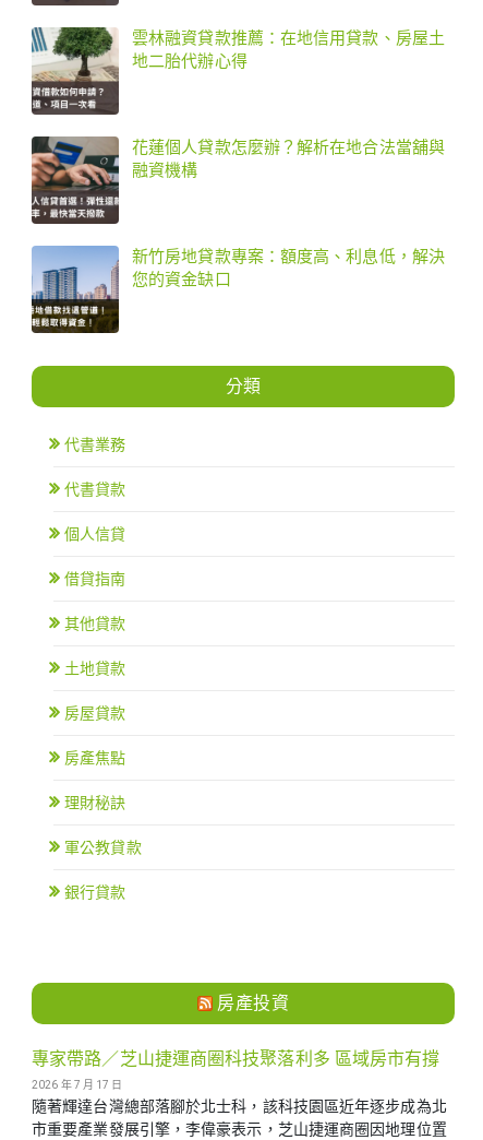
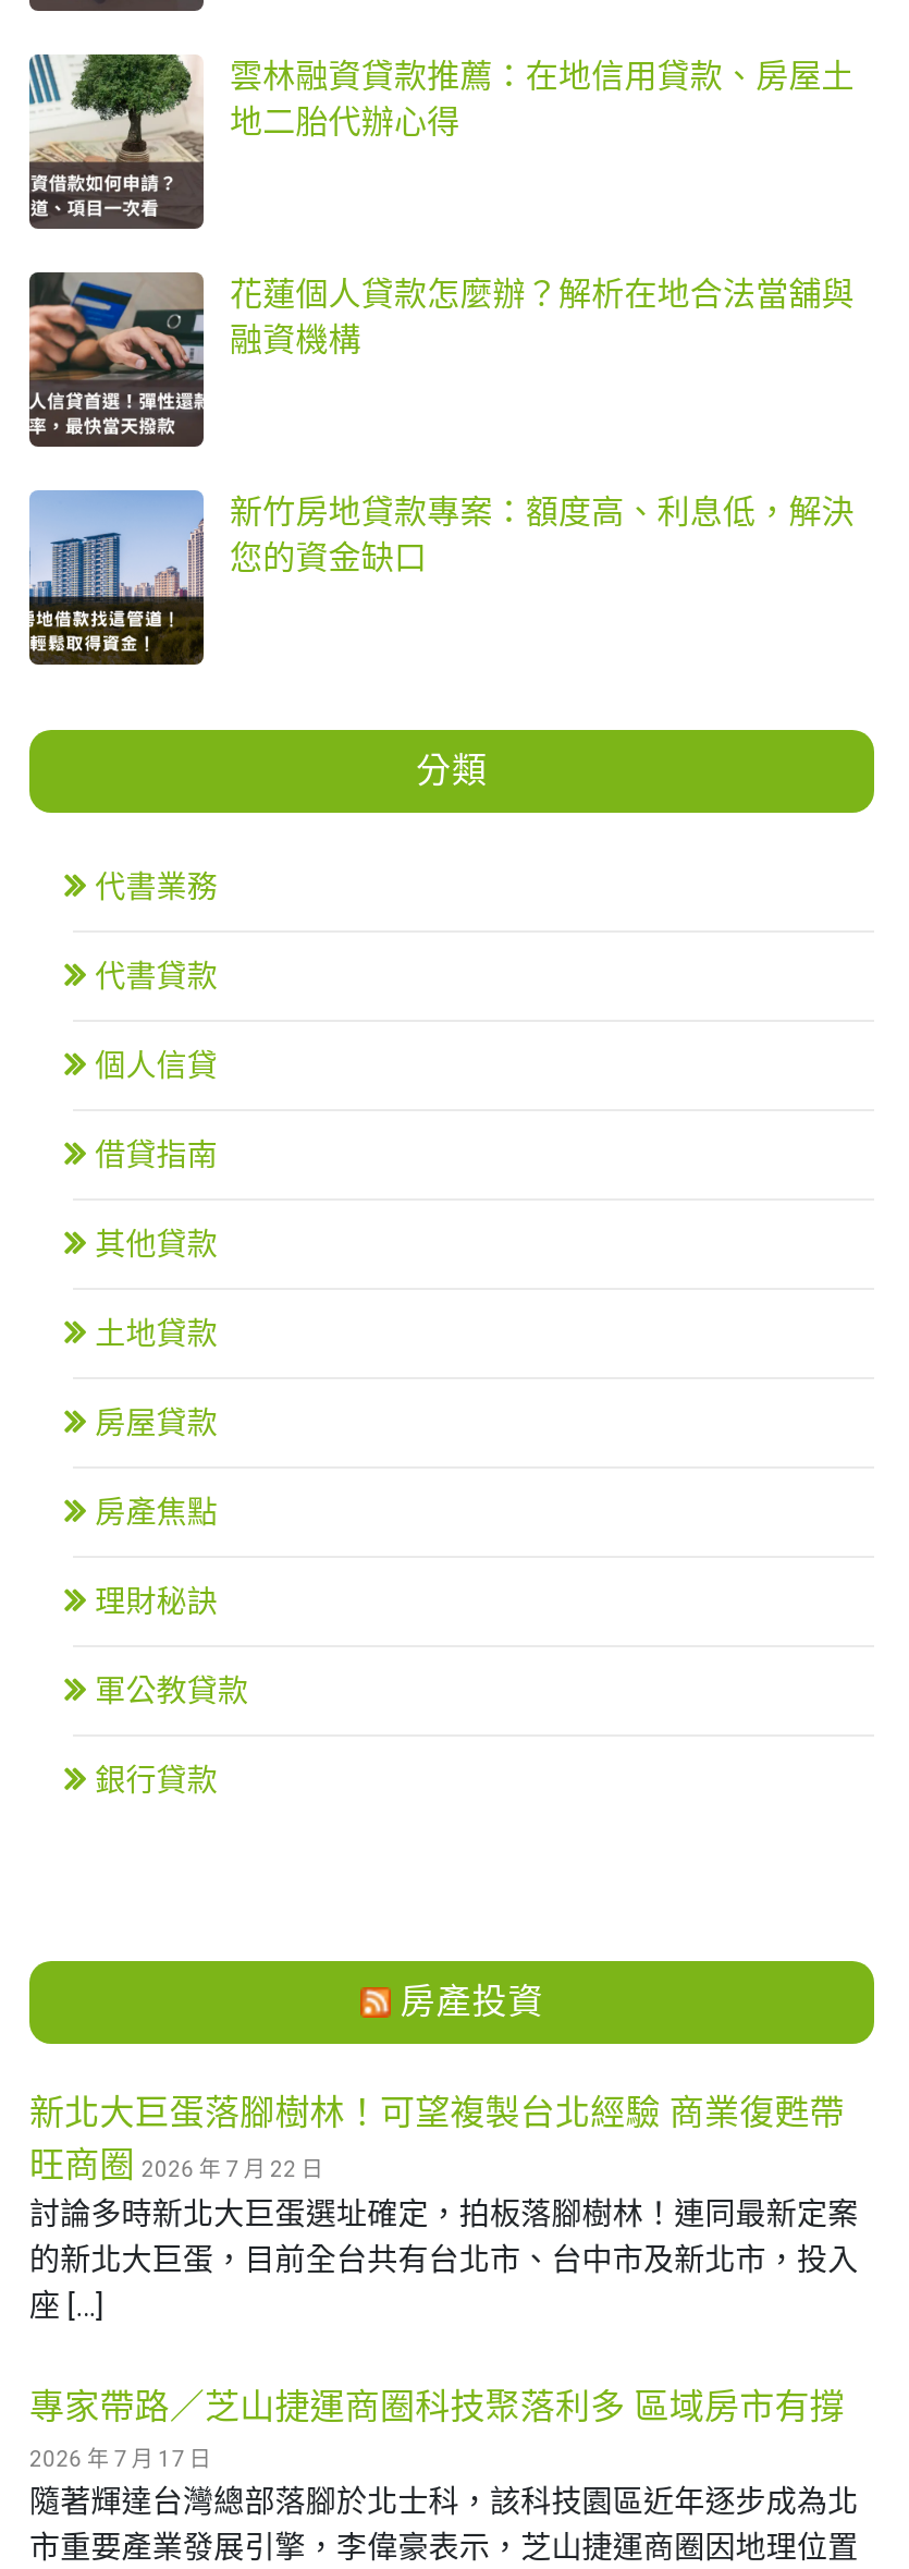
none -> [29,2091,858,2322] 新北大巨蛋落腳樹林！可望複製台北經驗 商業復甦帶 | 旺商圈 2026 年 7 月 22 日 | 討論多時新北大巨蛋選址確定，拍板落腳樹林！連同最新定案 | 的新北大巨蛋，目前全台共有台北市、台中市及新北市，投入 | 座 […]

